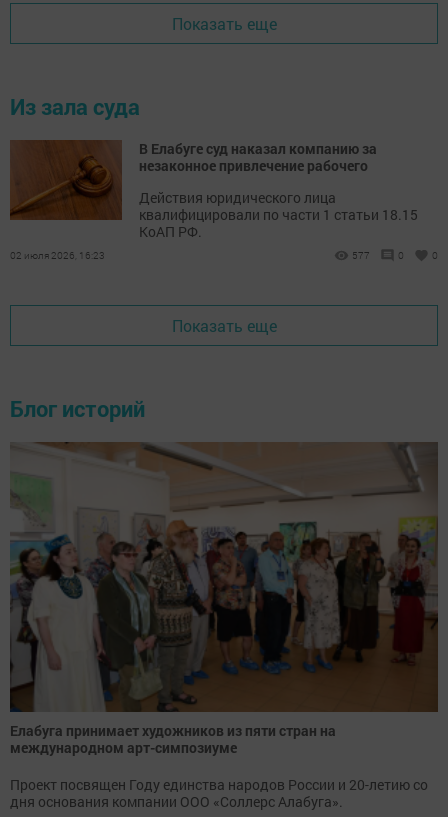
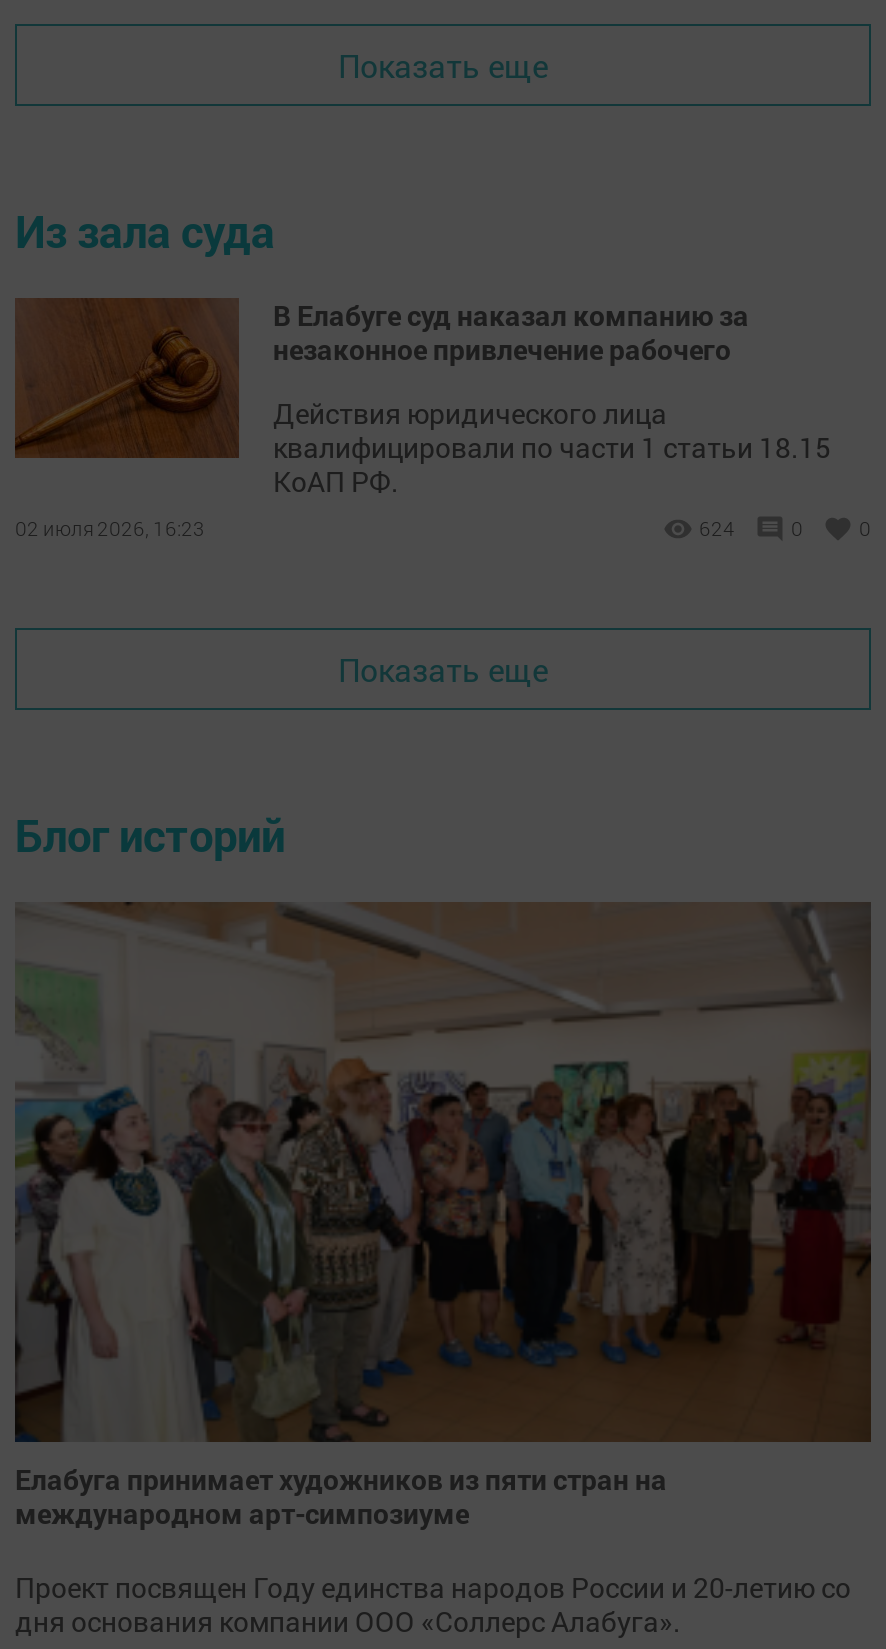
[352,249,370,262] 577 -> [699,516,735,542] 624

